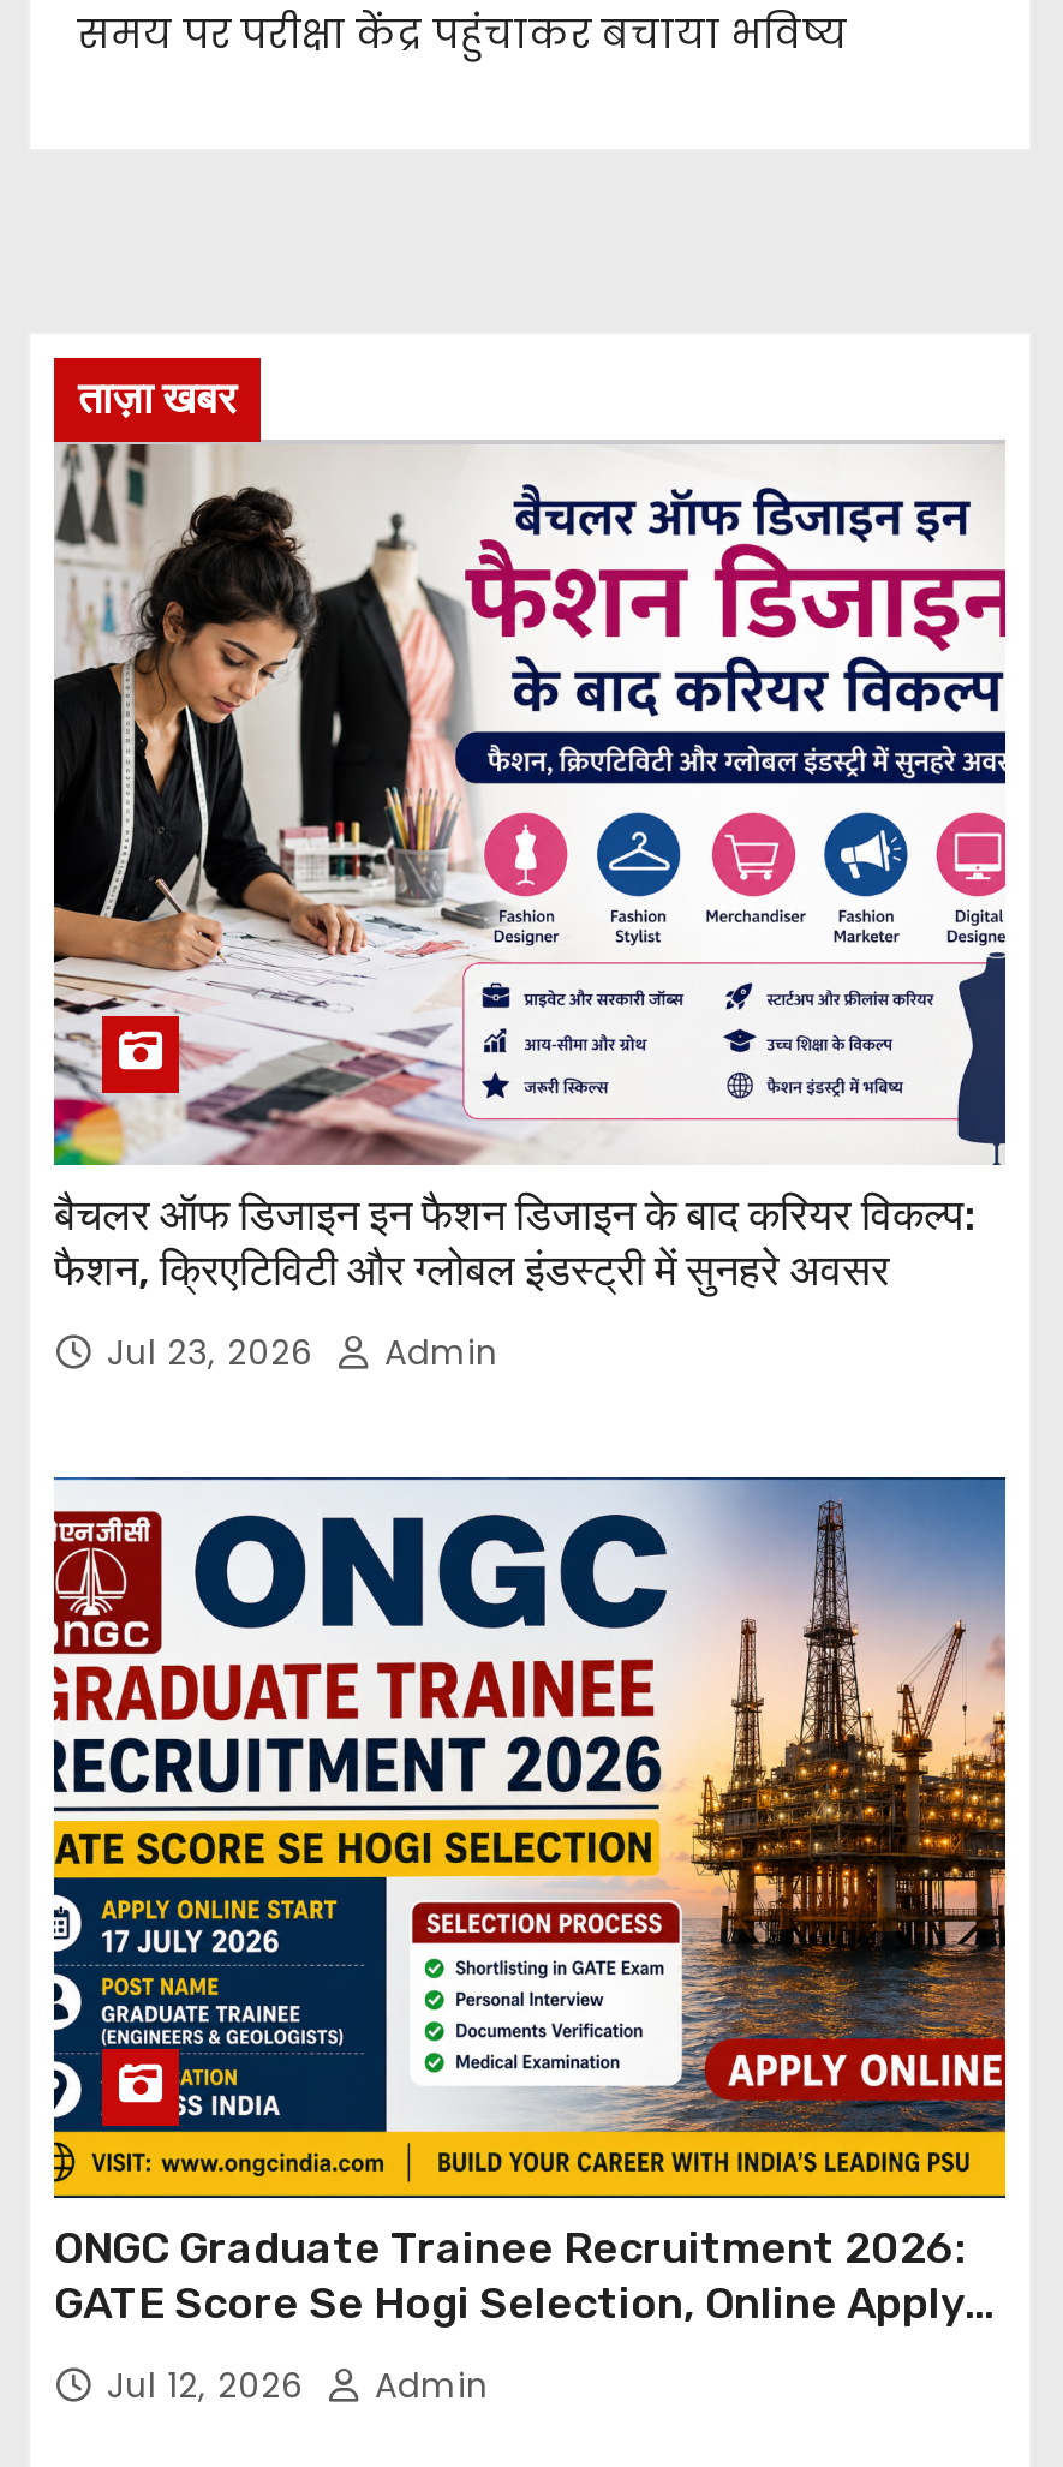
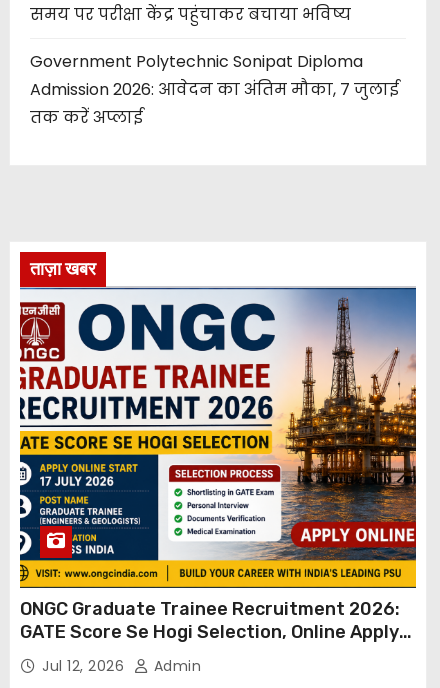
none -> [30,50,399,129] Government Polytechnic Sonipat Diploma | Admission 2026: आवेदन का अंतिम मौका, 7 जुलाई | तक करें अप्लाई
moved [78,372,237,424] -> [30,258,96,280]: ताज़ा खबर
[52,442,1008,1376] [image] | बैचलर ऑफ डिजाइन इन फैशन डिजाइन के बाद करियर विकल्प: | फैशन, क्रिएटिविटी और ग्लोबल इंडस्ट्री में सुनहरे अवसर | Jul 23, 2026 | Admin -> none

